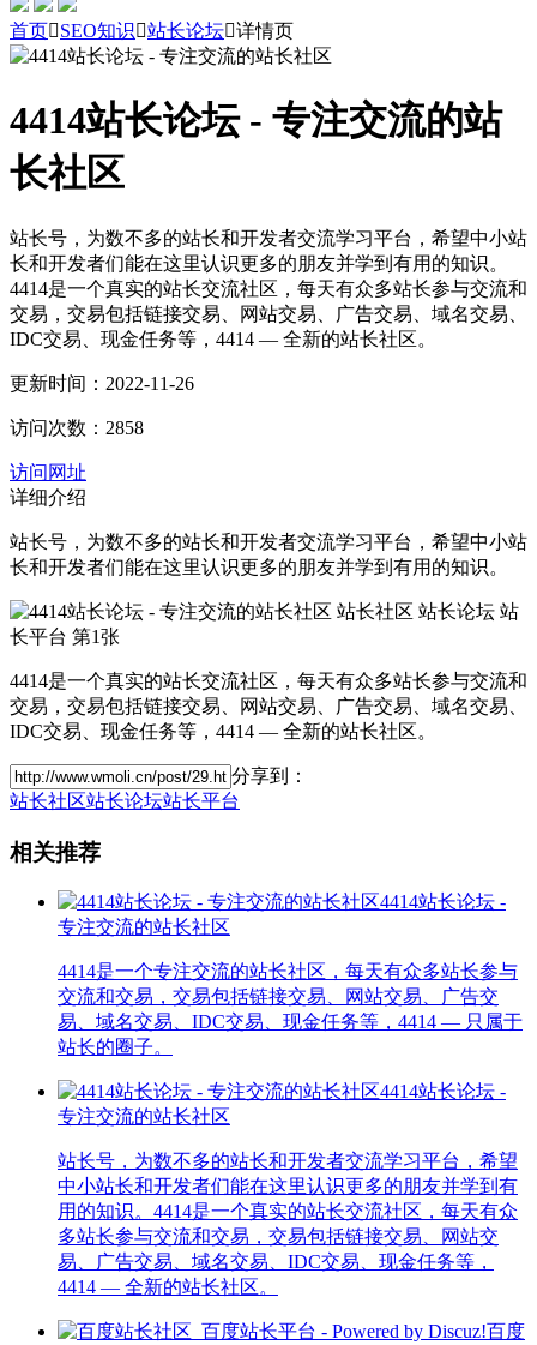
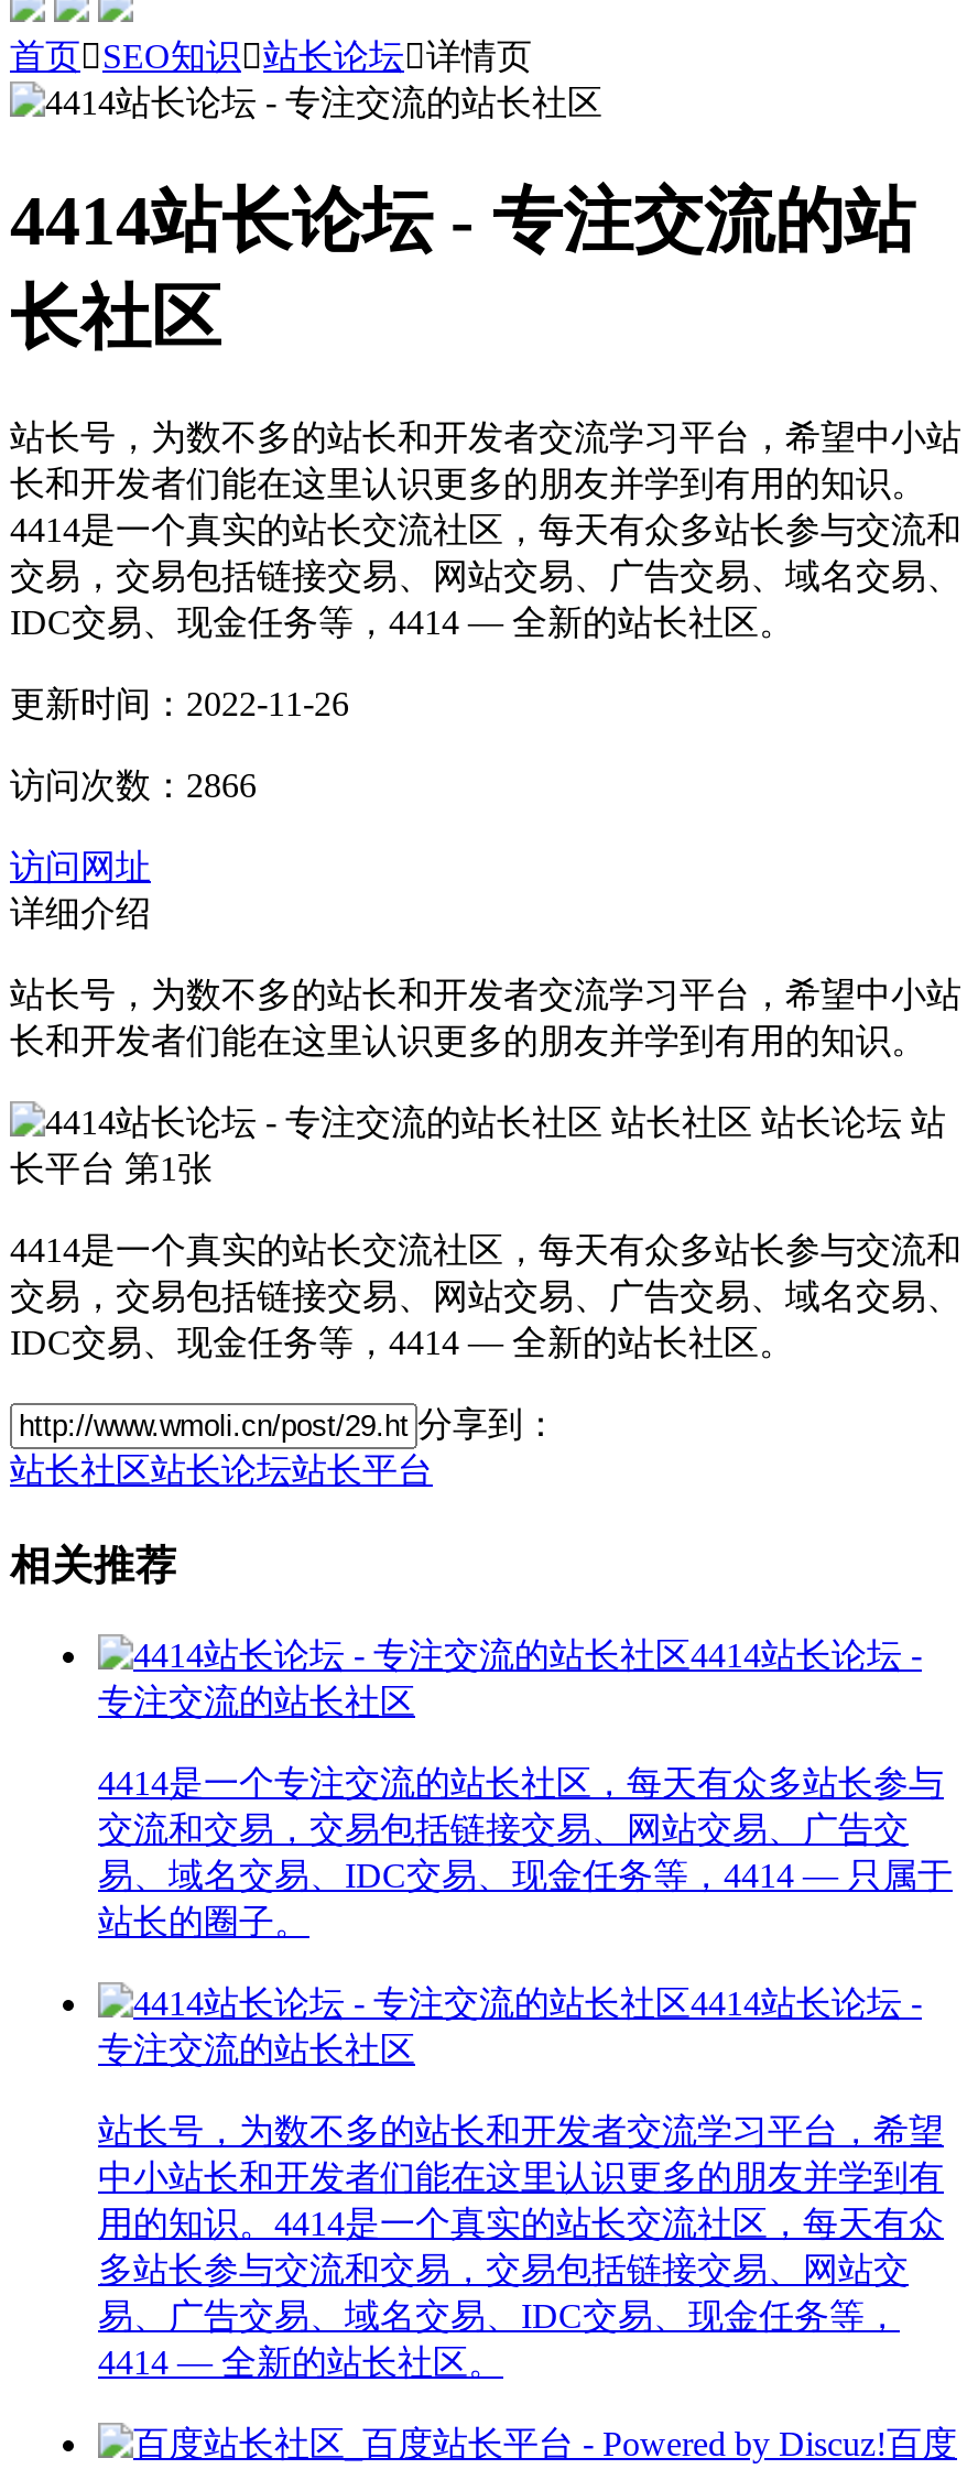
[10,417,144,438] 访问次数：2858 -> [10,766,257,804] 访问次数：2866

